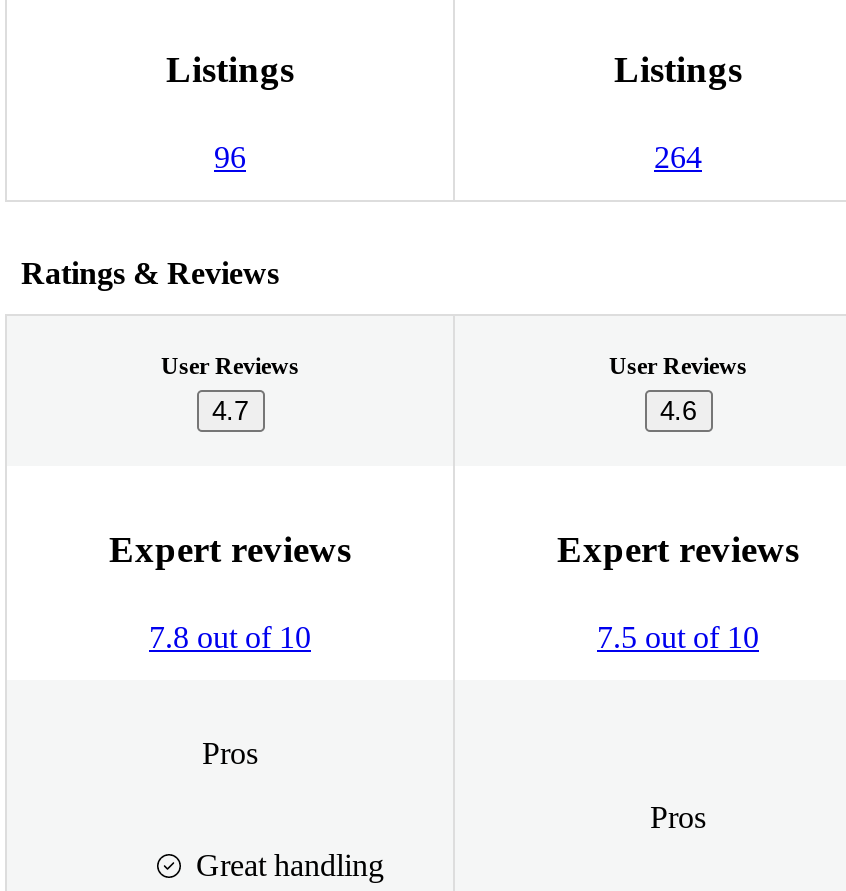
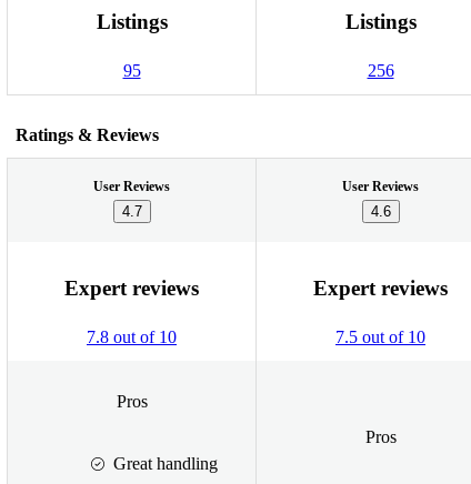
[214,141,246,175] 96 -> [123,61,141,80] 95
[654,141,702,175] 264 -> [367,61,394,80] 256

